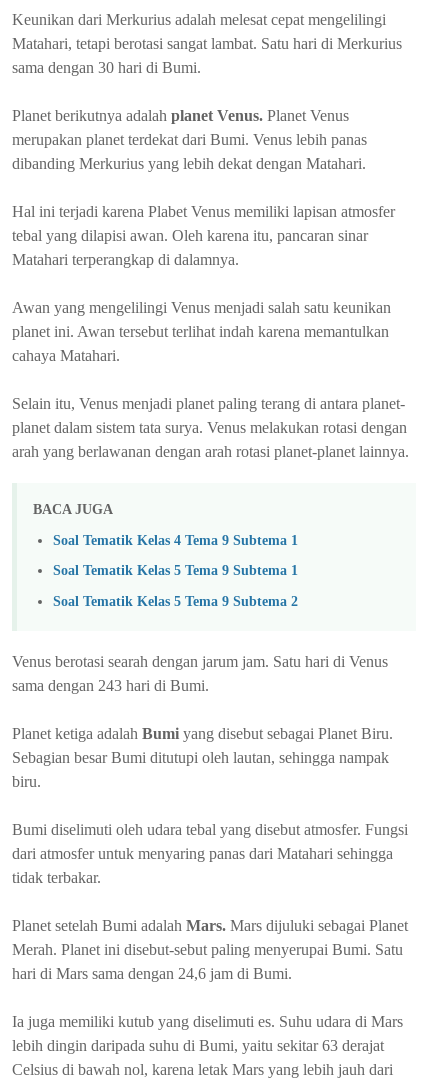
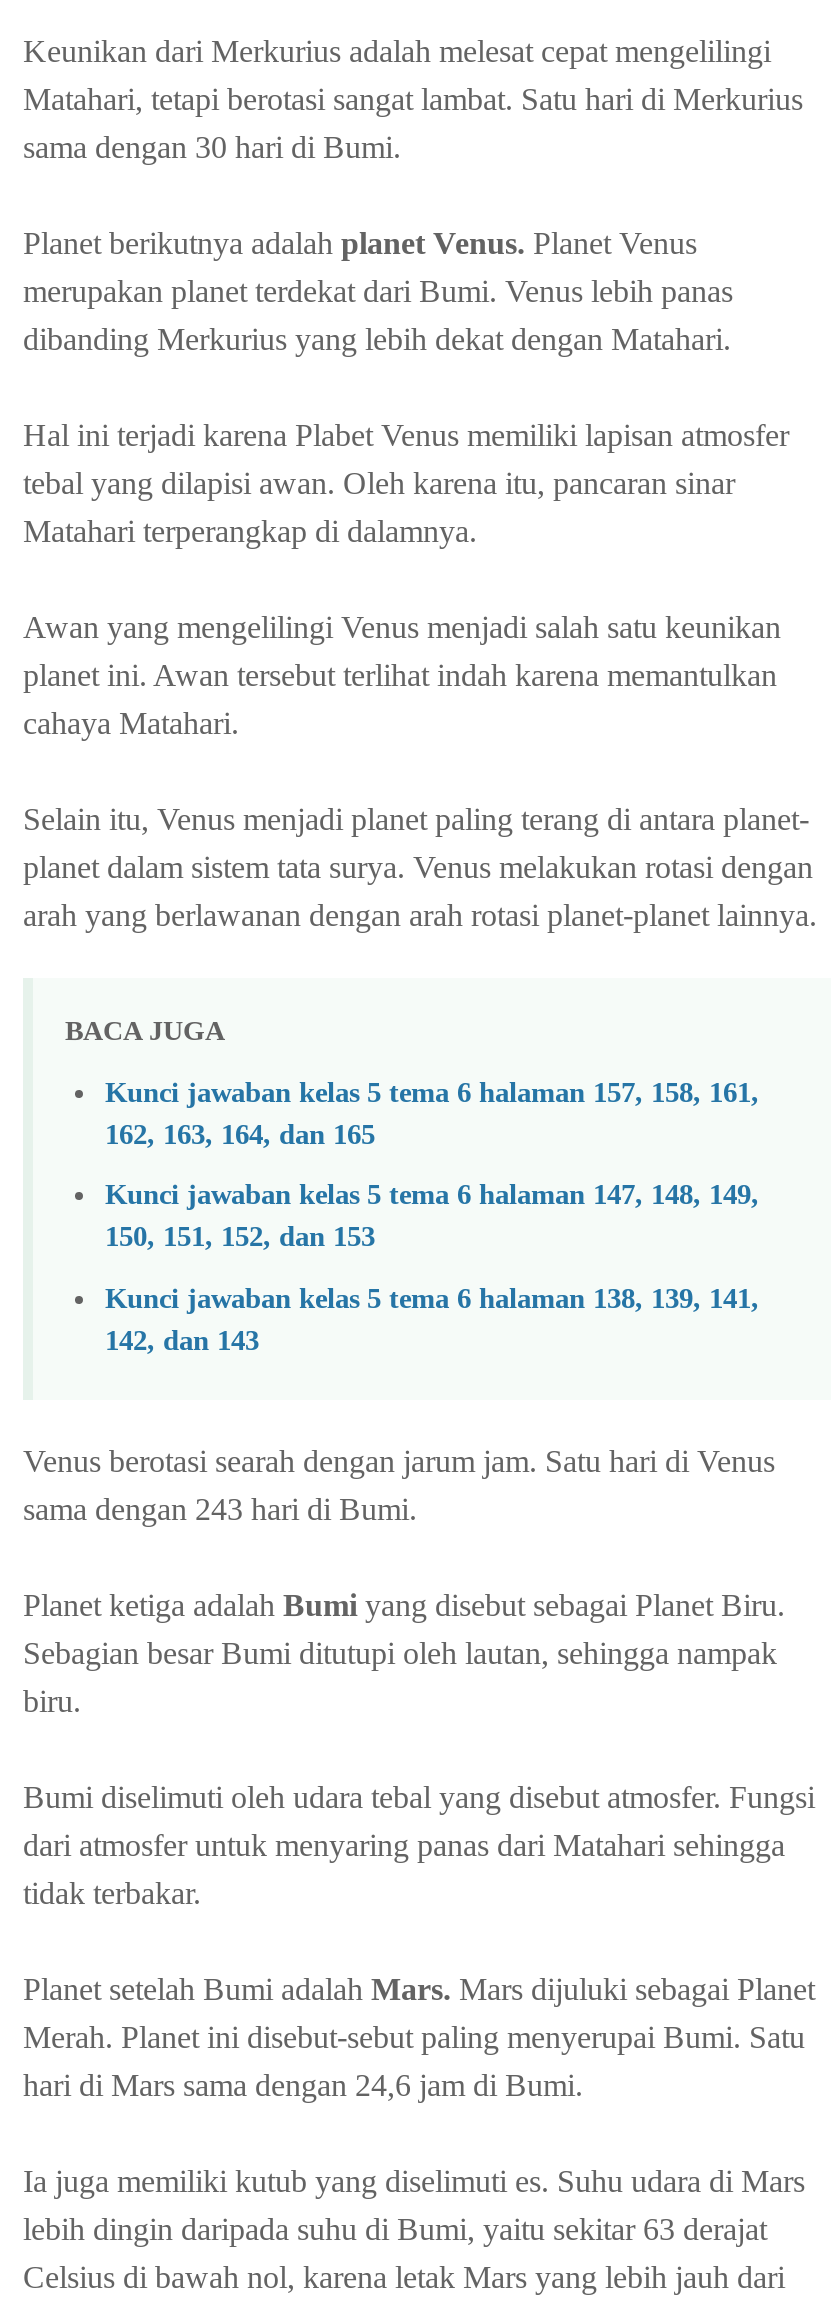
[53,532,298,548] Soal Tematik Kelas 4 Tema 9 Subtema 1 -> [105,1075,759,1149] Kunci jawaban kelas 5 tema 6 halaman 157, 158, 161, | 162, 163, 164, dan 165
[53,562,298,578] Soal Tematik Kelas 5 Tema 9 Subtema 1 -> [105,1178,759,1252] Kunci jawaban kelas 5 tema 6 halaman 147, 148, 149, | 150, 151, 152, dan 153
[53,593,298,609] Soal Tematik Kelas 5 Tema 9 Subtema 2 -> [105,1282,759,1356] Kunci jawaban kelas 5 tema 6 halaman 138, 139, 141, | 142, dan 143

